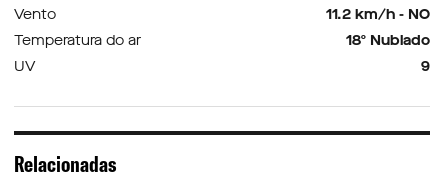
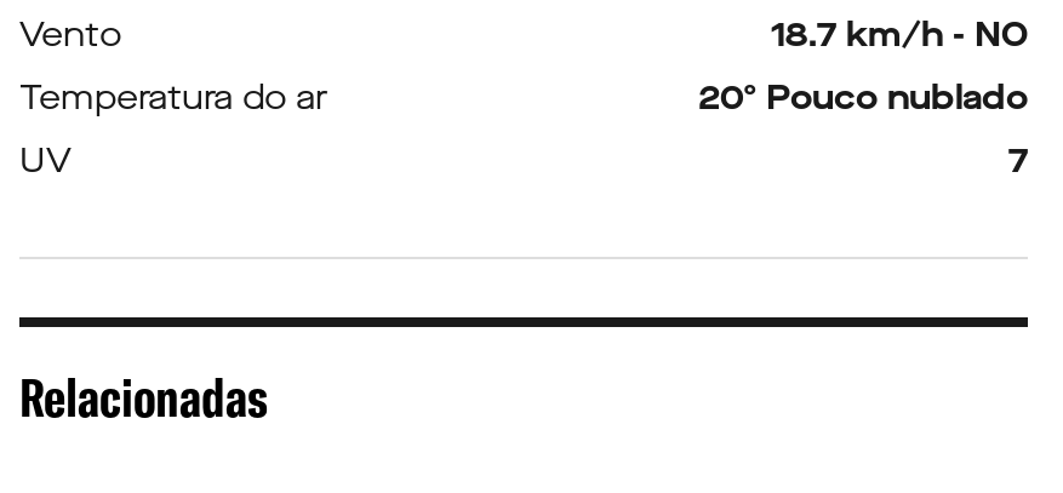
[326,5,430,24] 11.2 km/h - NO -> [771,13,1028,59] 18.7 km/h - NO
[346,31,430,50] 18º Nublado -> [698,76,1028,122] 20º Pouco nublado
[421,57,430,76] 9 -> [1008,139,1028,185] 7

